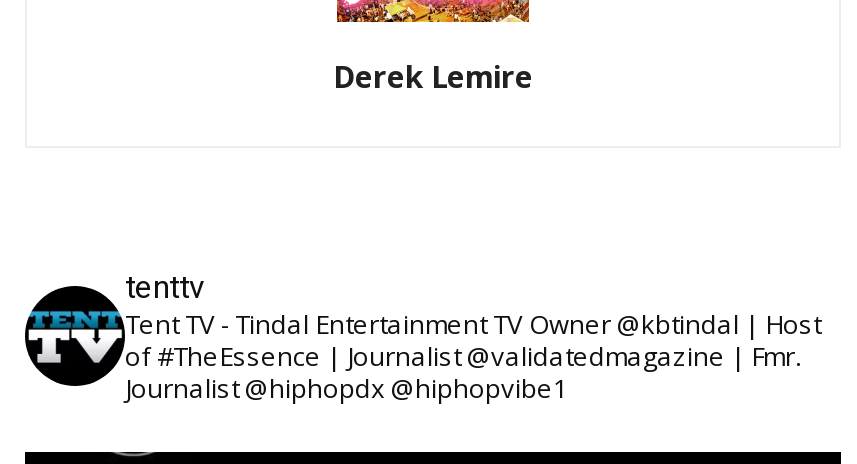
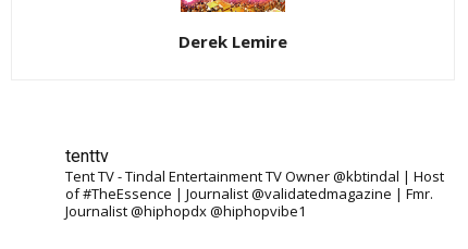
[23,284,119,388] [image] -> none

